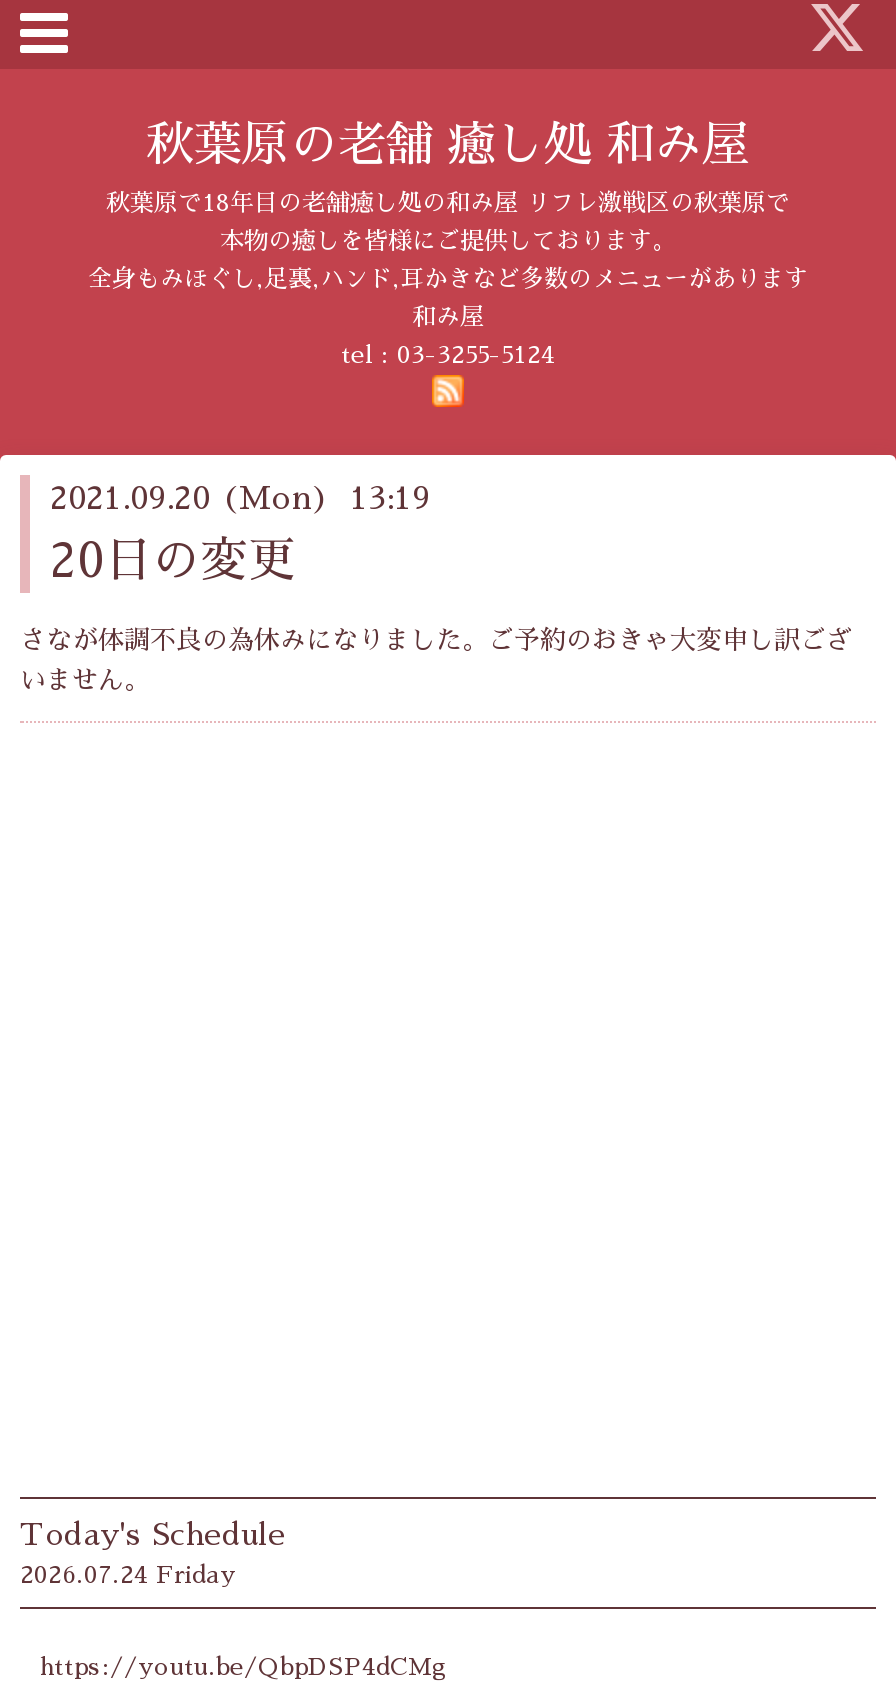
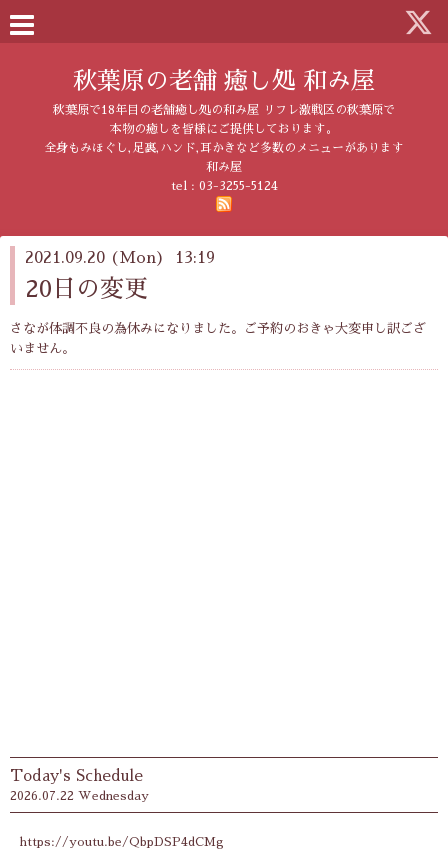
[20,1563,236,1587] 2026.07.24 Friday -> [10,790,149,802] 2026.07.22 Wednesday

